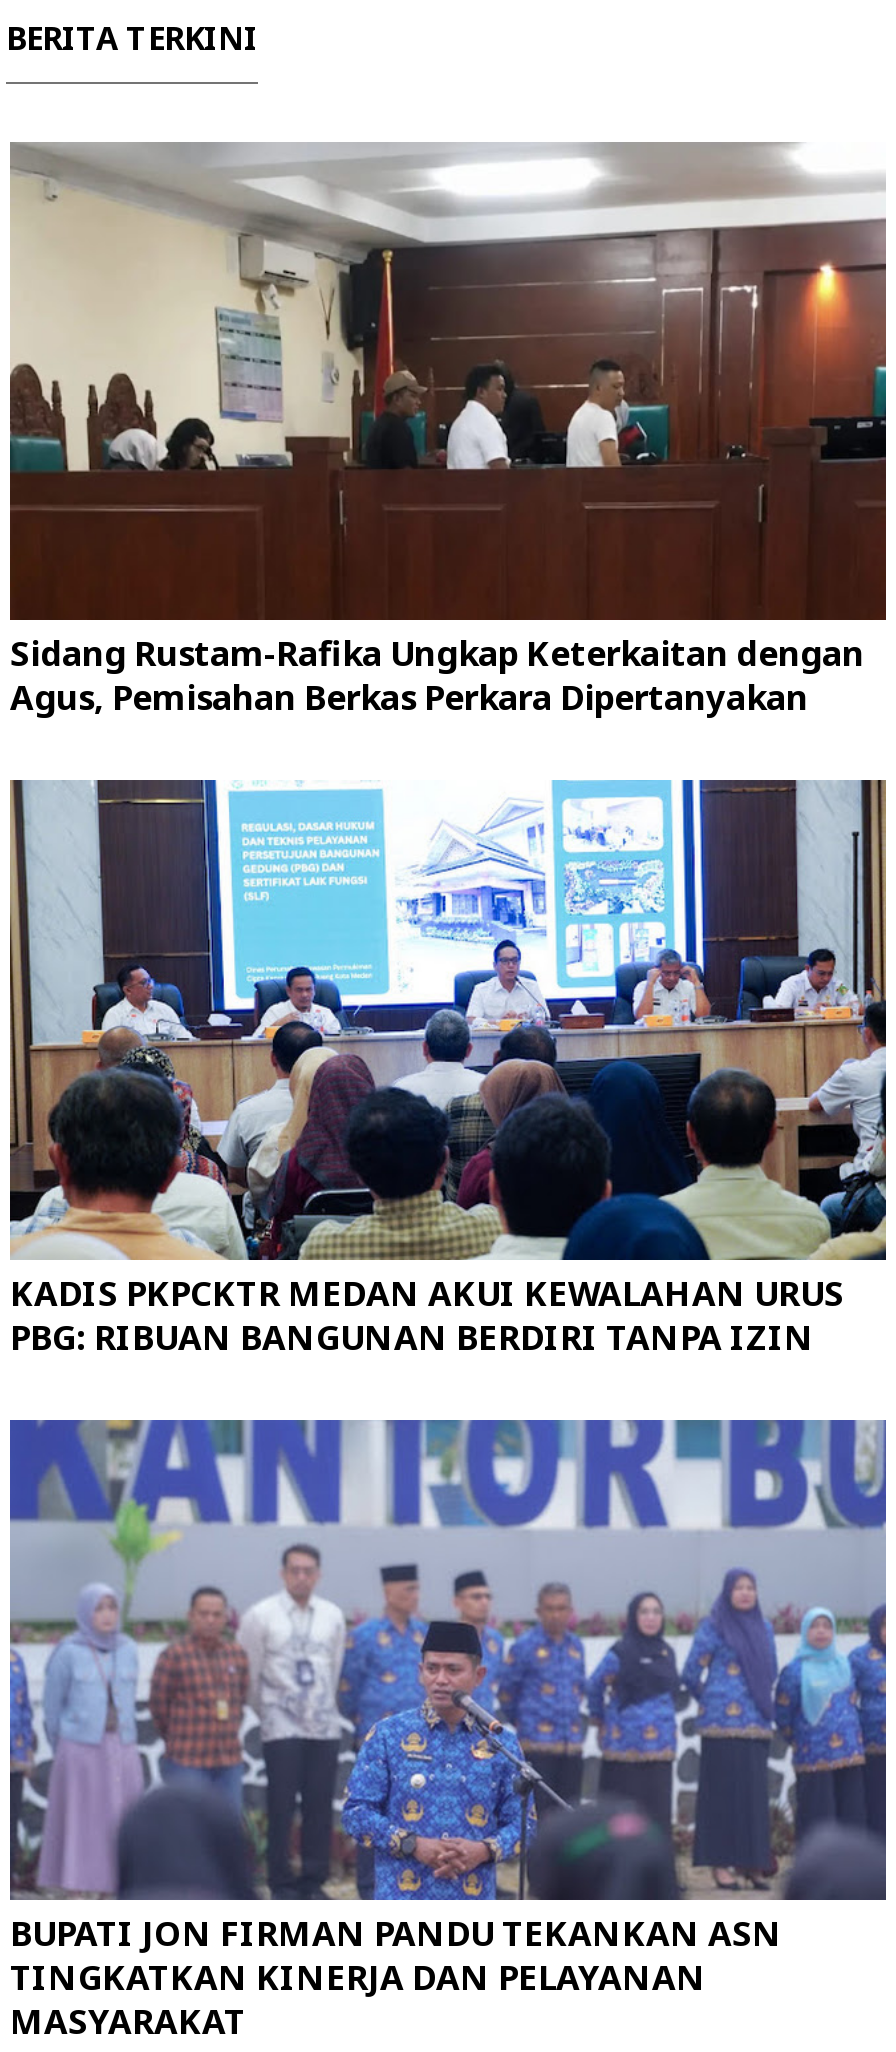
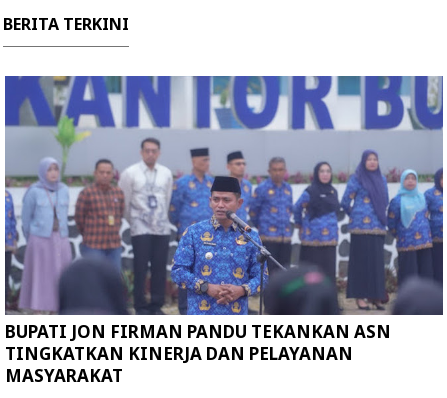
[8,142,888,721] [image] | Sidang Rustam-Rafika Ungkap Keterkaitan dengan | Agus, Pemisahan Berkas Perkara Dipertanyakan -> none
[8,778,888,1360] [image] | KADIS PKPCKTR MEDAN AKUI KEWALAHAN URUS | PBG: RIBUAN BANGUNAN BERDIRI TANPA IZIN -> none

